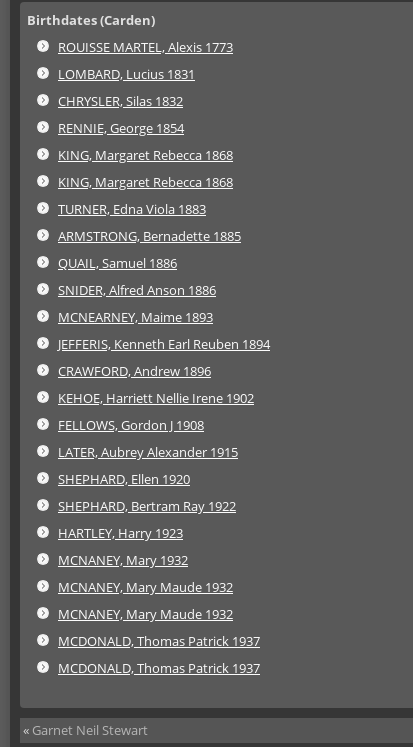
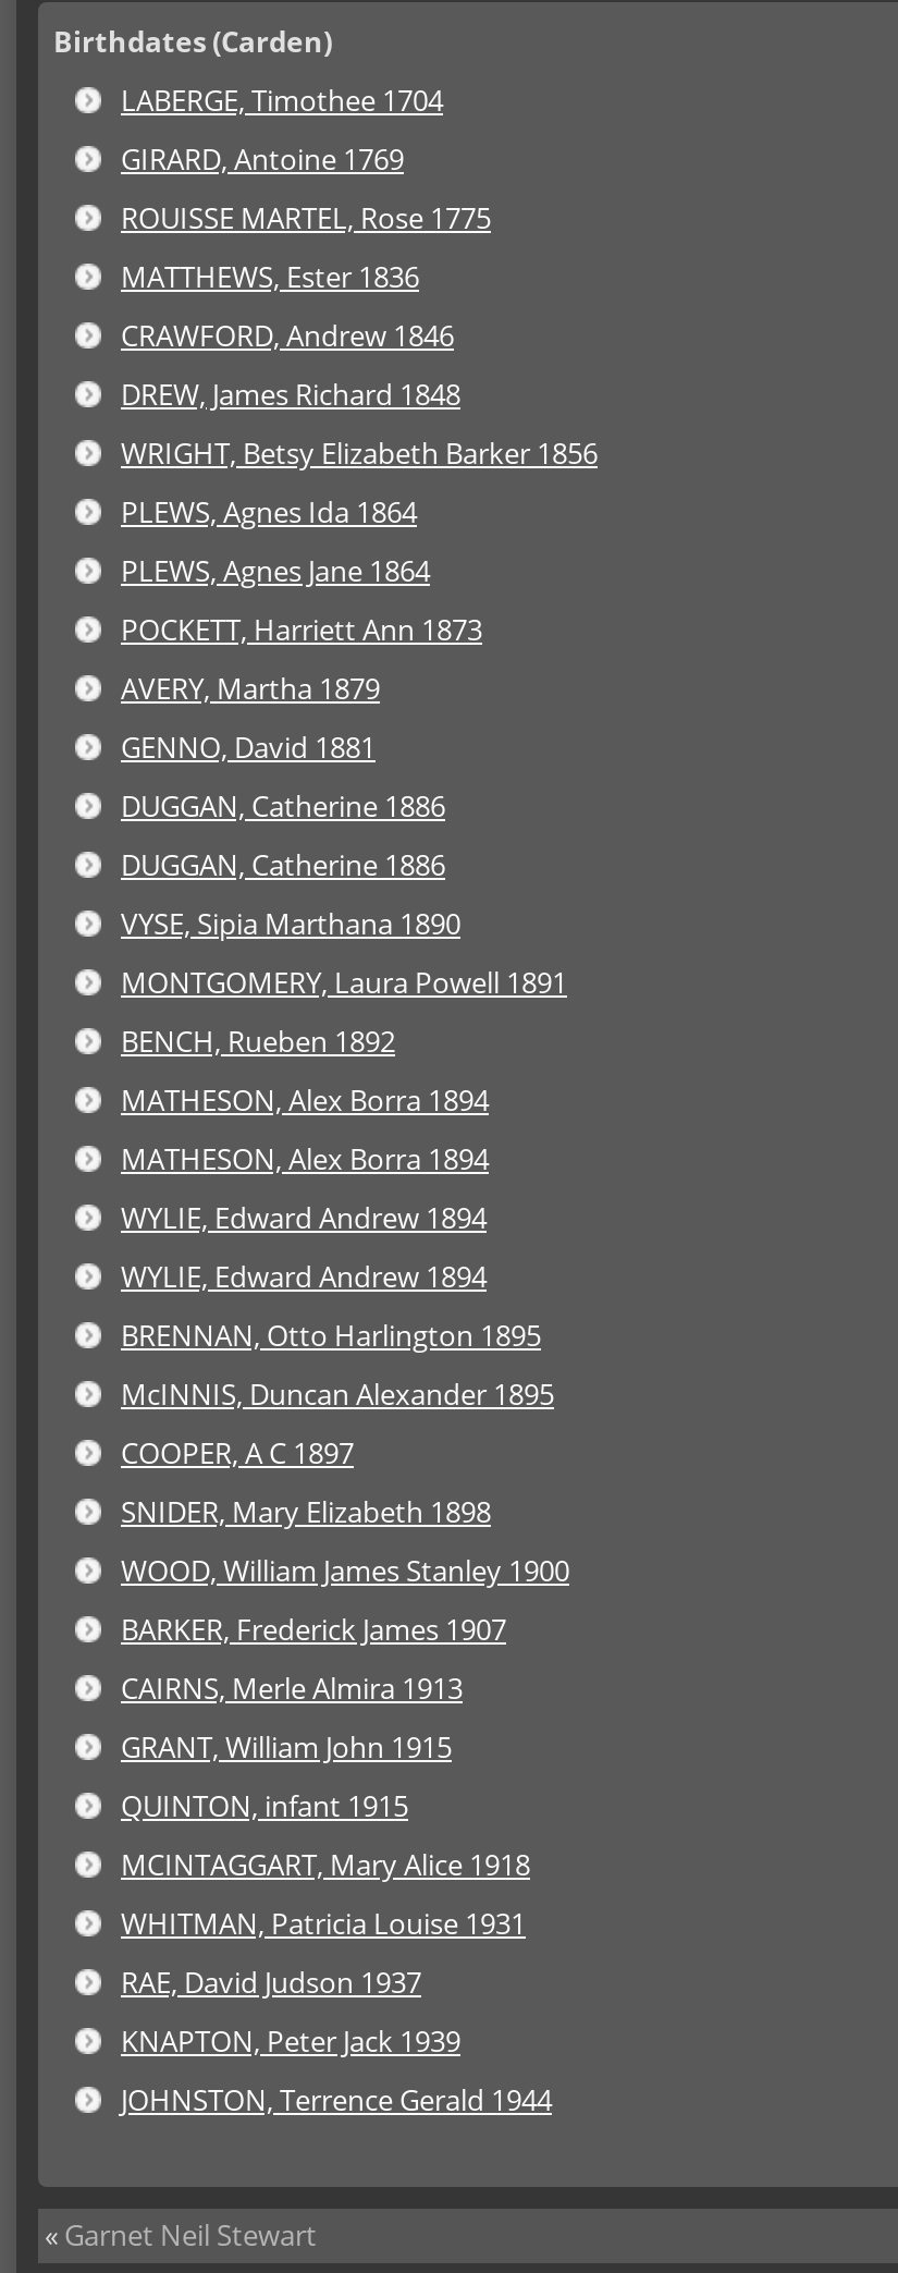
[58,38,270,677] ROUISSE MARTEL, Alexis 1773 | LOMBARD, Lucius 1831 | CHRYSLER, Silas 1832 | RENNIE, George 1854 | KING, Margaret Rebecca 1868 | KING, Margaret Rebecca 1868 | TURNER, Edna Viola 1883 | ARMSTRONG, Bernadette 1885 | QUAIL, Samuel 1886 | SNIDER, Alfred Anson 1886 | MCNEARNEY, Maime 1893 | JEFFERIS, Kenneth Earl Reuben 1894 | CRAWFORD, Andrew 1896 | KEHOE, Harriett Nellie Irene 1902 | FELLOWS, Gordon J 1908 | LATER, Aubrey Alexander 1915 | SHEPHARD, Ellen 1920 | SHEPHARD, Bertram Ray 1922 | HARTLEY, Harry 1923 | MCNANEY, Mary 1932 | MCNANEY, Mary Maude 1932 | MCNANEY, Mary Maude 1932 | MCDONALD, Thomas Patrick 1937 | MCDONALD, Thomas Patrick 1937 -> [121,82,598,2121] LABERGE, Timothee 1704 | GIRARD, Antoine 1769 | ROUISSE MARTEL, Rose 1775 | MATTHEWS, Ester 1836 | CRAWFORD, Andrew 1846 | DREW, James Richard 1848 | WRIGHT, Betsy Elizabeth Barker 1856 | PLEWS, Agnes Ida 1864 | PLEWS, Agnes Jane 1864 | POCKETT, Harriett Ann 1873 | AVERY, Martha 1879 | GENNO, David 1881 | DUGGAN, Catherine 1886 | DUGGAN, Catherine 1886 | VYSE, Sipia Marthana 1890 | MONTGOMERY, Laura Powell 1891 | BENCH, Rueben 1892 | MATHESON, Alex Borra 1894 | MATHESON, Alex Borra 1894 | WYLIE, Edward Andrew 1894 | WYLIE, Edward Andrew 1894 | BRENNAN, Otto Harlington 1895 | McINNIS, Duncan Alexander 1895 | COOPER, A C 1897 | SNIDER, Mary Elizabeth 1898 | WOOD, William James Stanley 1900 | BARKER, Frederick James 1907 | CAIRNS, Merle Almira 1913 | GRANT, William John 1915 | QUINTON, infant 1915 | MCINTAGGART, Mary Alice 1918 | WHITMAN, Patricia Louise 1931 | RAE, David Judson 1937 | KNAPTON, Peter Jack 1939 | JOHNSTON, Terrence Gerald 1944

